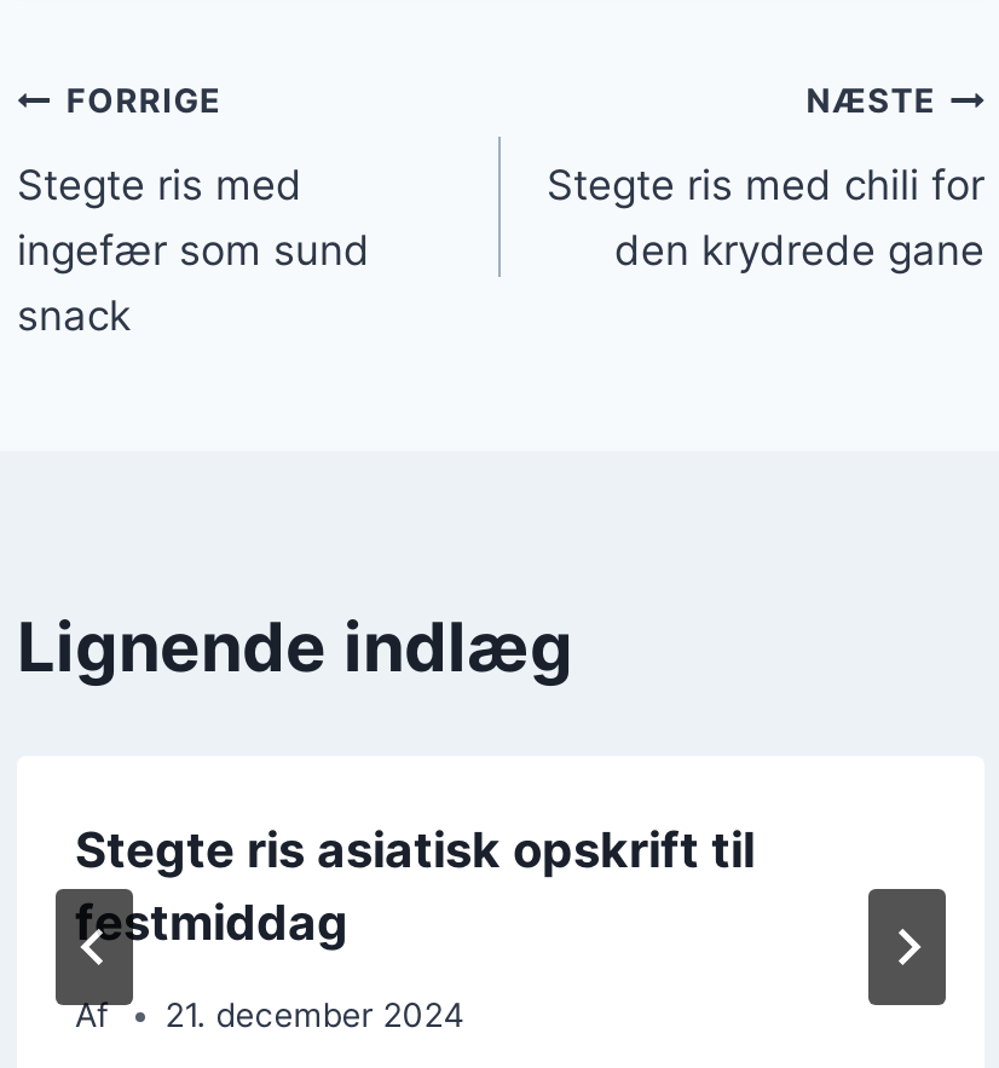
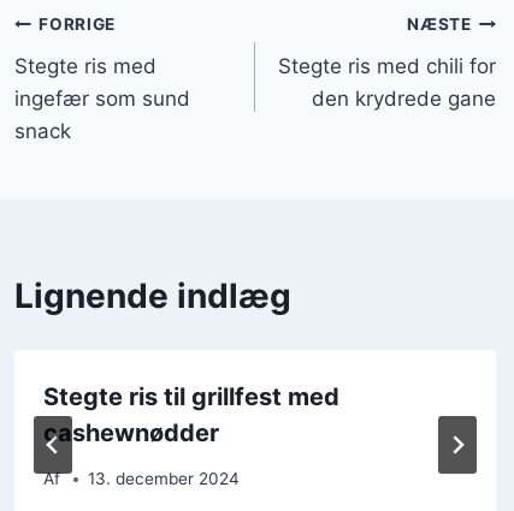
[75,820,755,951] Stegte ris asiatisk opskrift til | festmiddag -> [43,382,339,447] Stegte ris til grillfest med | cashewnødder
[165,996,465,1034] 21. december 2024 -> [88,469,240,488] 13. december 2024

